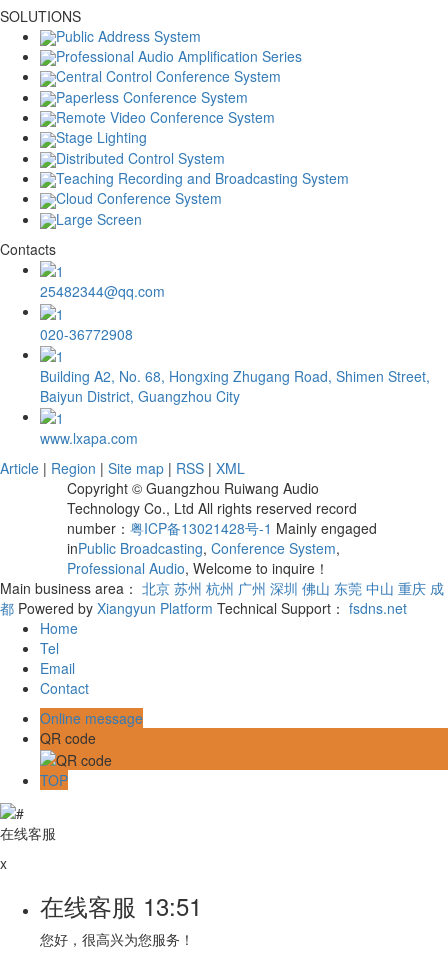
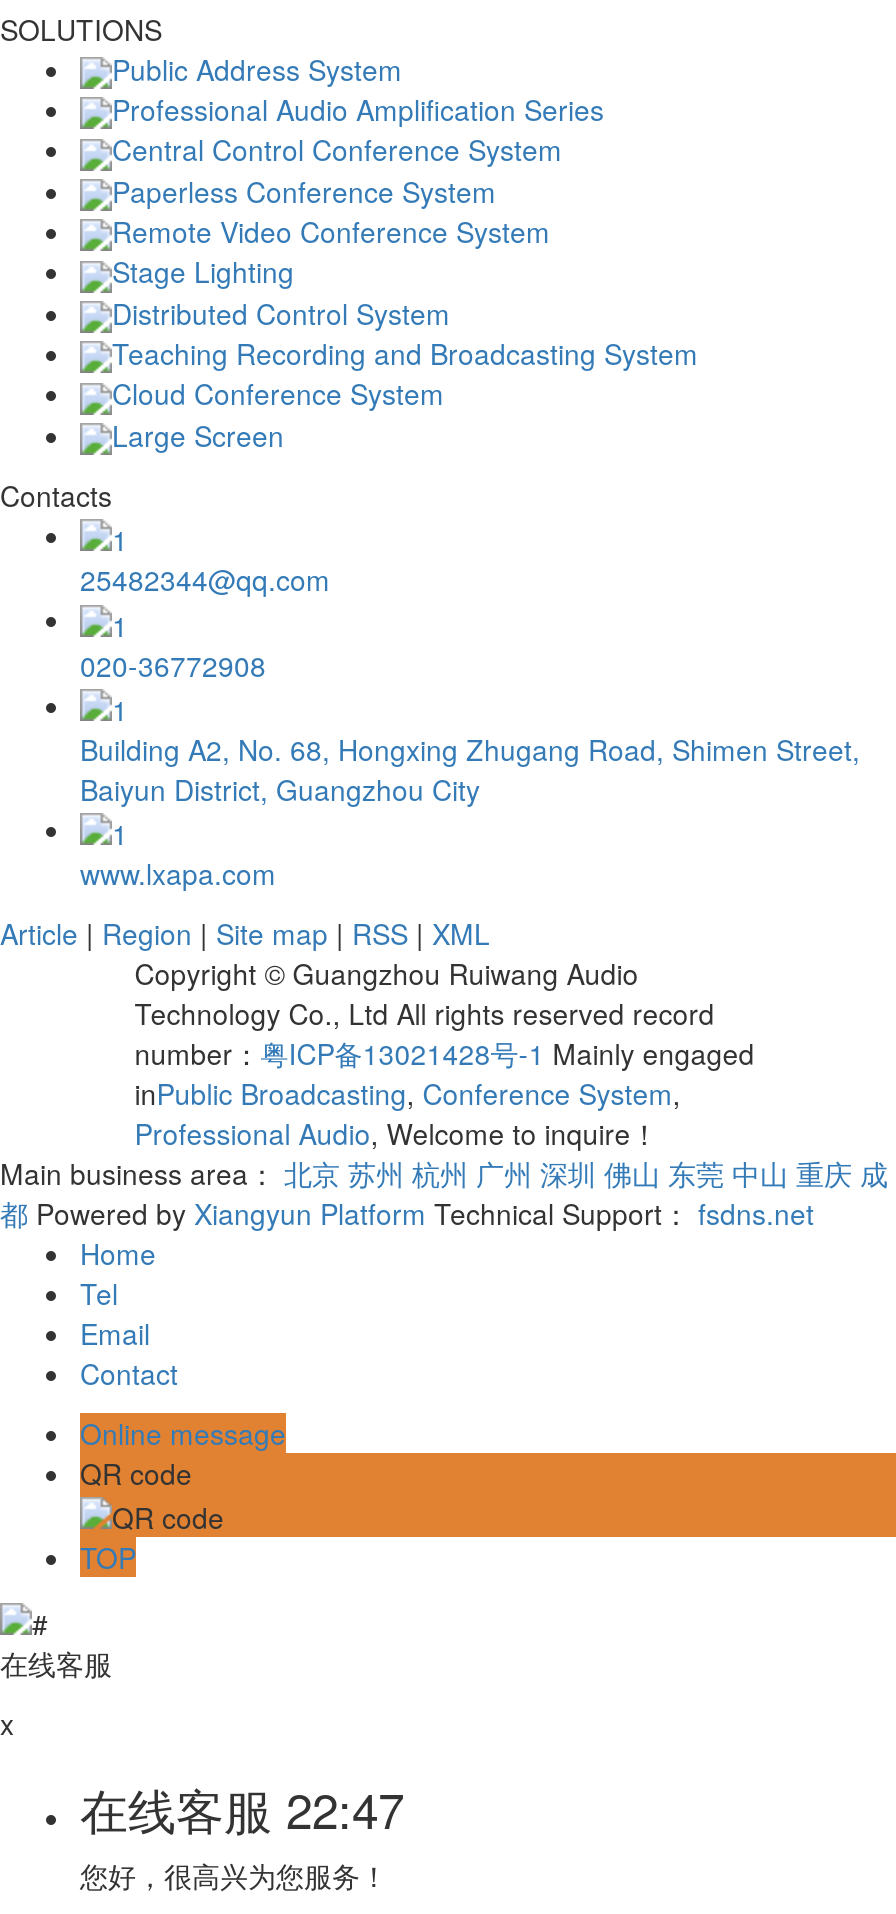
[40,888,202,923] 在线客服13:51 -> [80,1773,404,1843] 在线客服22:47

